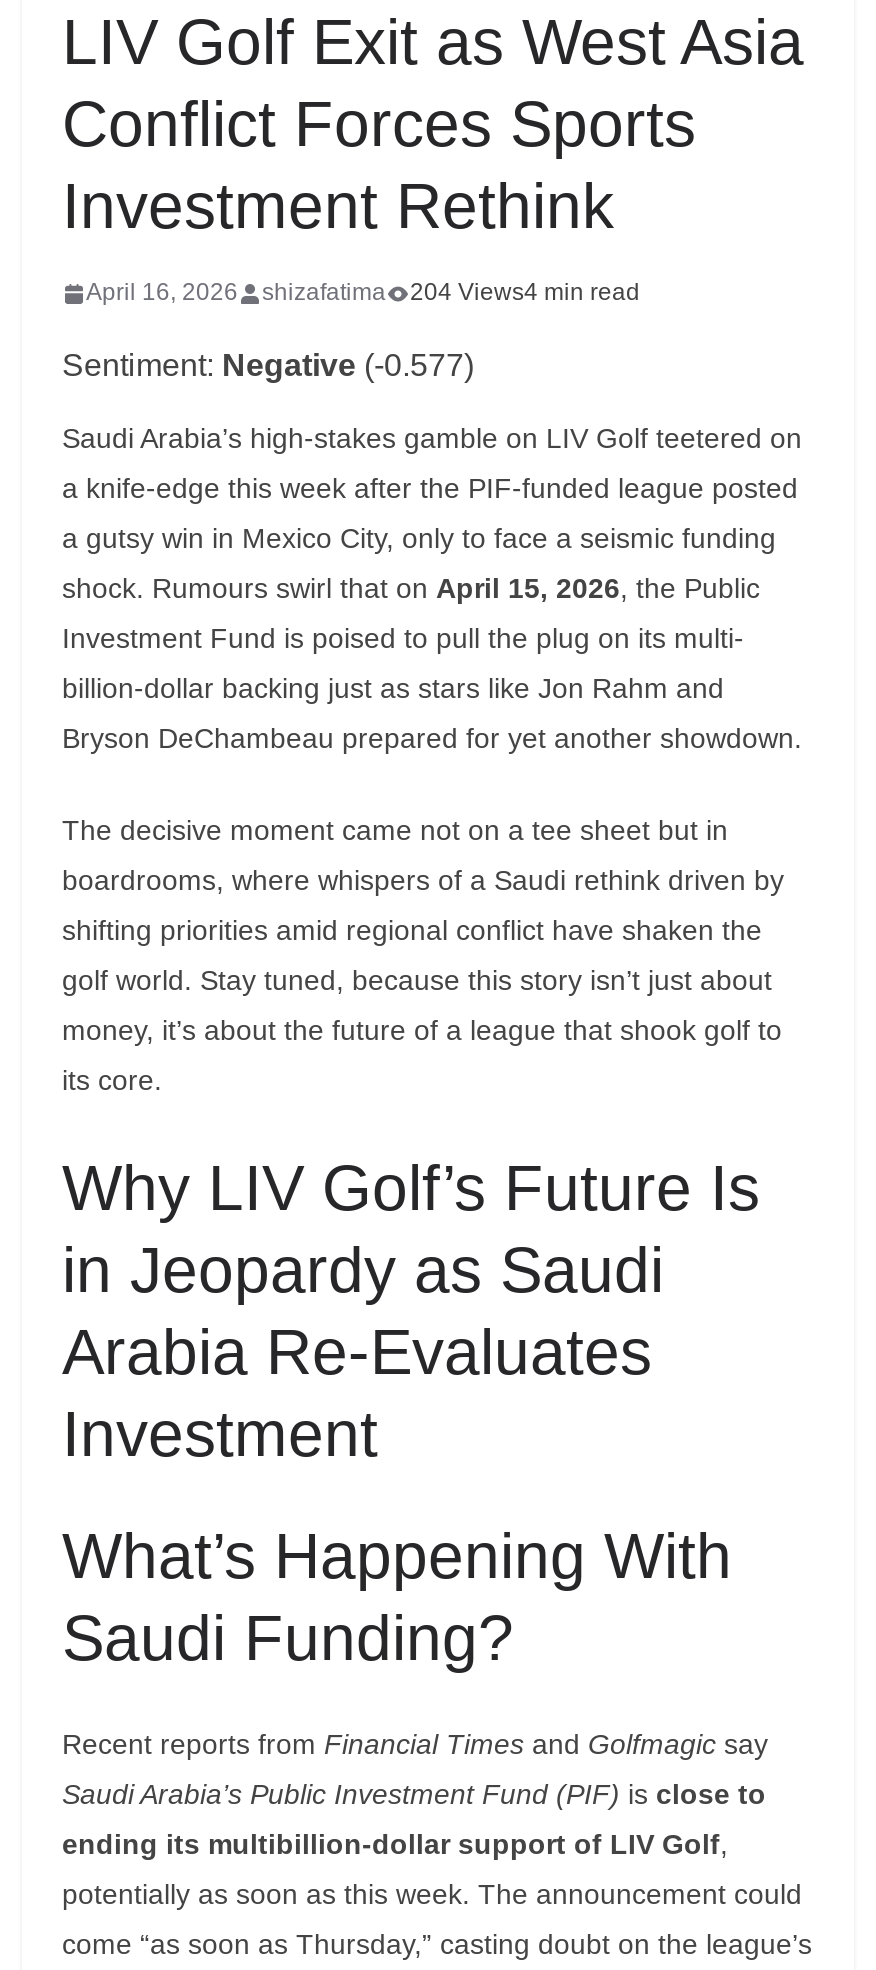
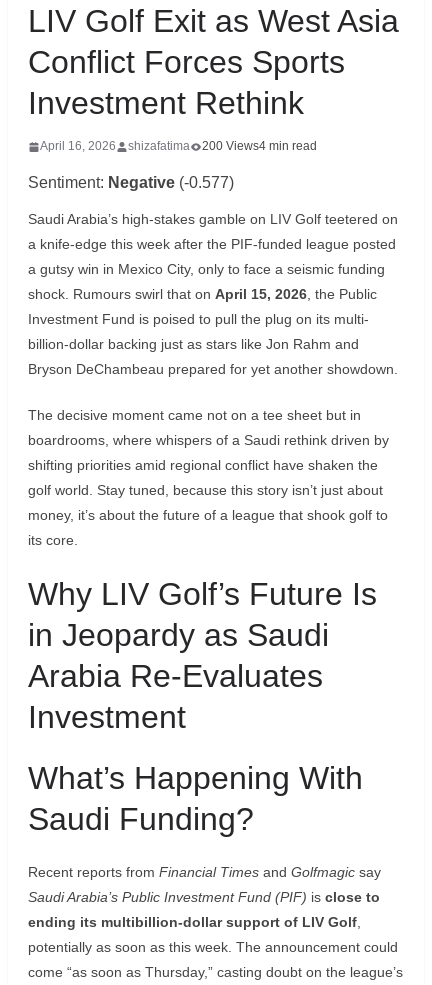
[410,279,640,307] 204 Views4 min read -> [202,139,317,153] 200 Views4 min read

